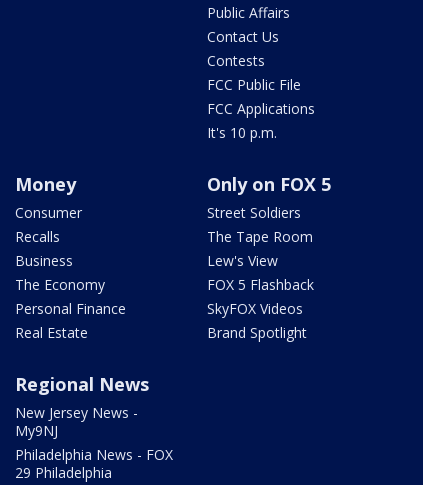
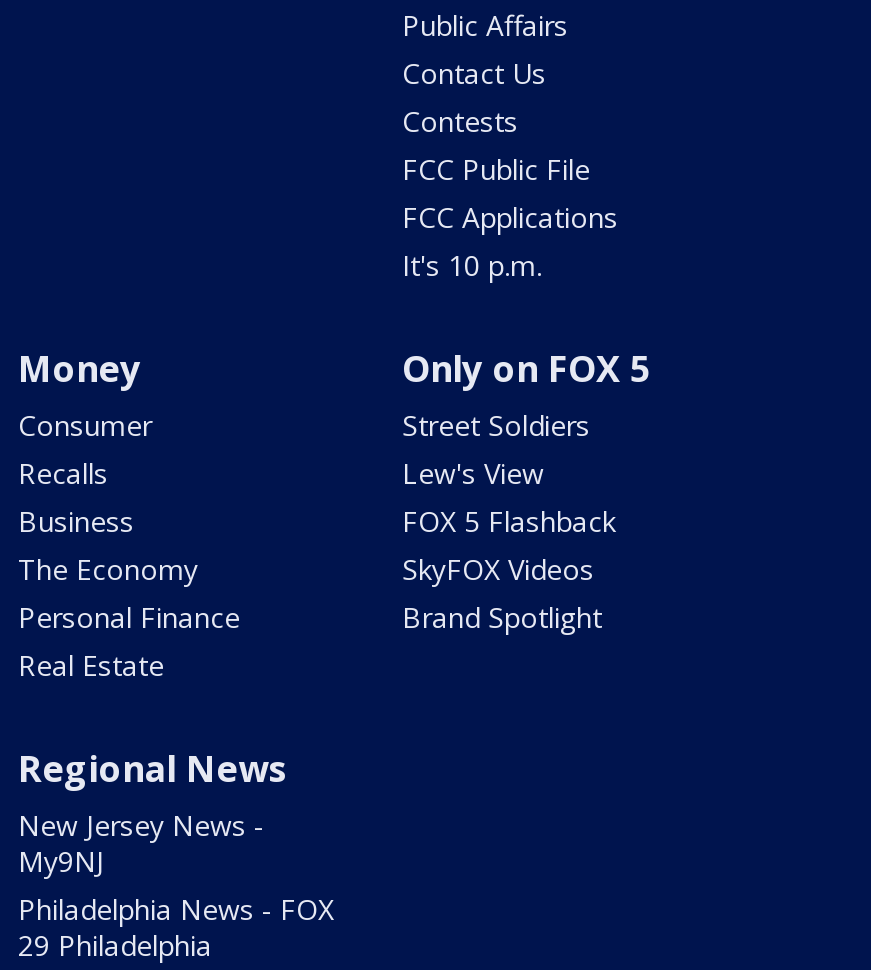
[207,227,313,246] The Tape Room -> none
moved [207,251,314,342] -> [402,454,616,636]: Lew's View | FOX 5 Flashback | SkyFOX Videos | Brand Spotlight

